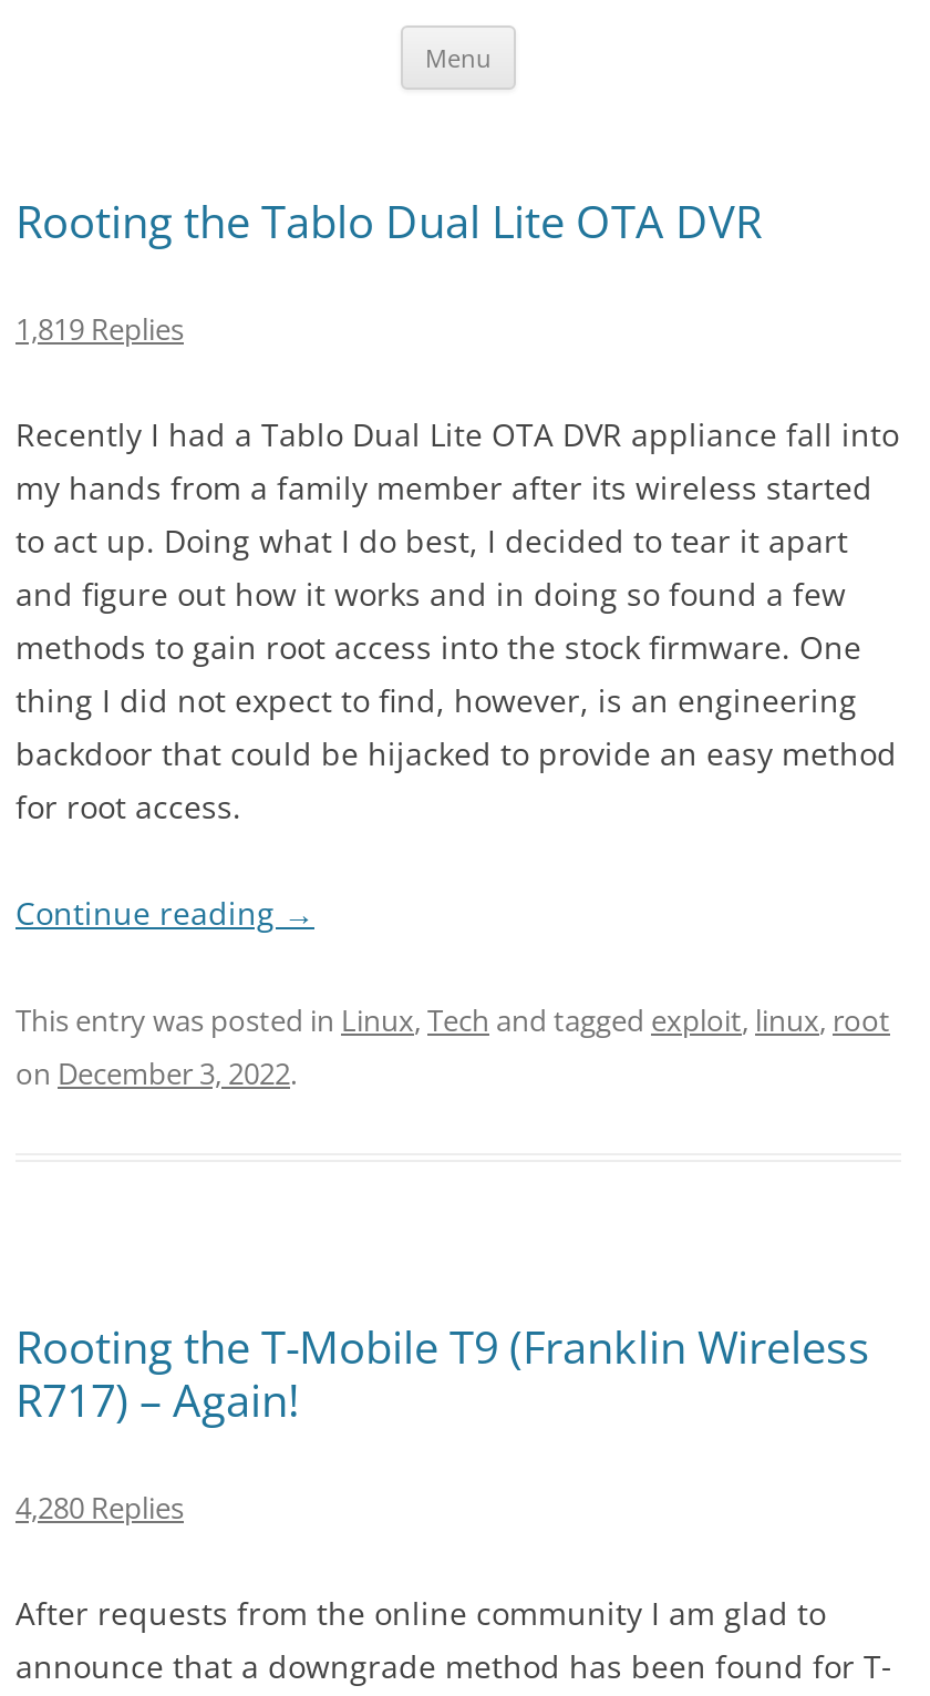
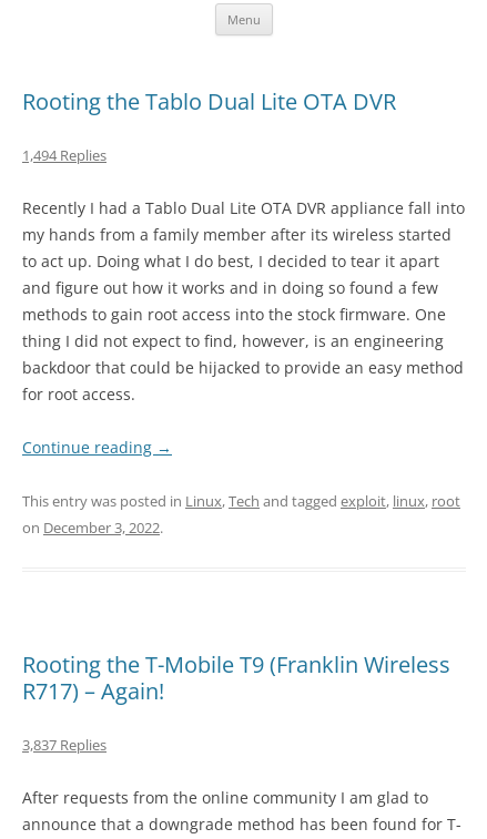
[15,309,184,349] 1,819 Replies -> [22,145,106,165] 1,494 Replies
[15,1488,184,1528] 4,280 Replies -> [22,735,106,755] 3,837 Replies

